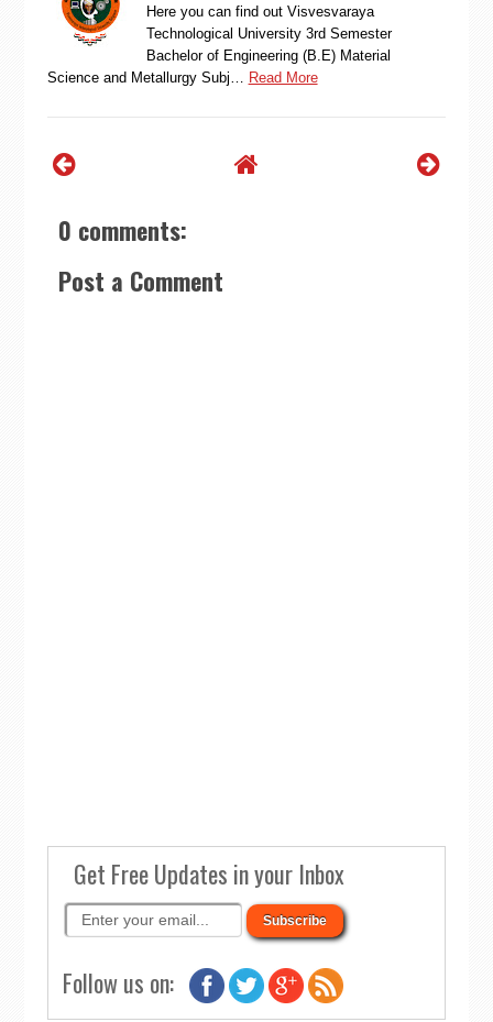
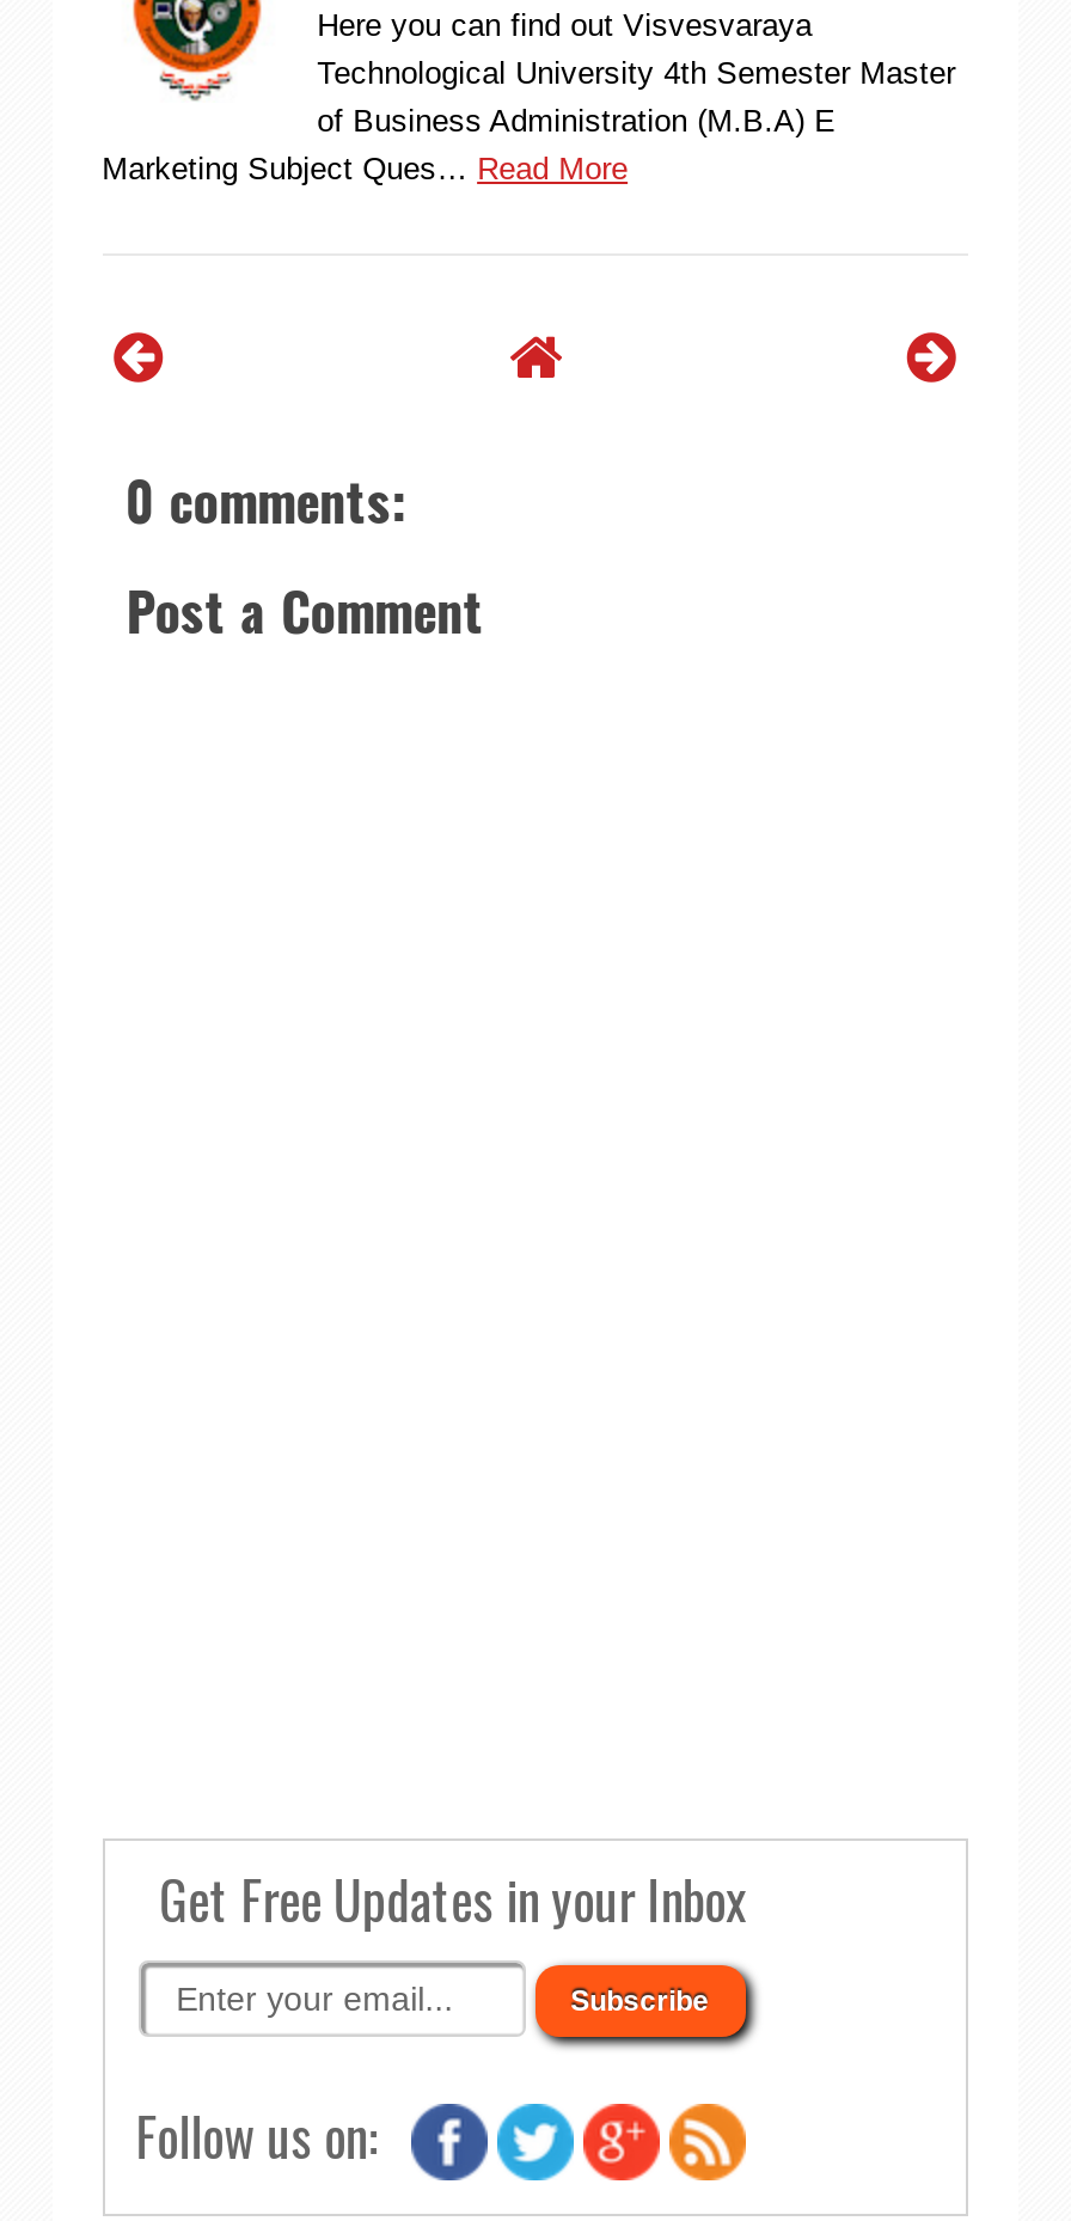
[47,25,391,85] Technological University 3rd Semester | Bachelor of Engineering (B.E) Material | Science and Metallurgy Subj… Read More -> [102,54,955,185] Technological University 4th Semester Master | of Business Administration (M.B.A) E | Marketing Subject Ques… Read More

